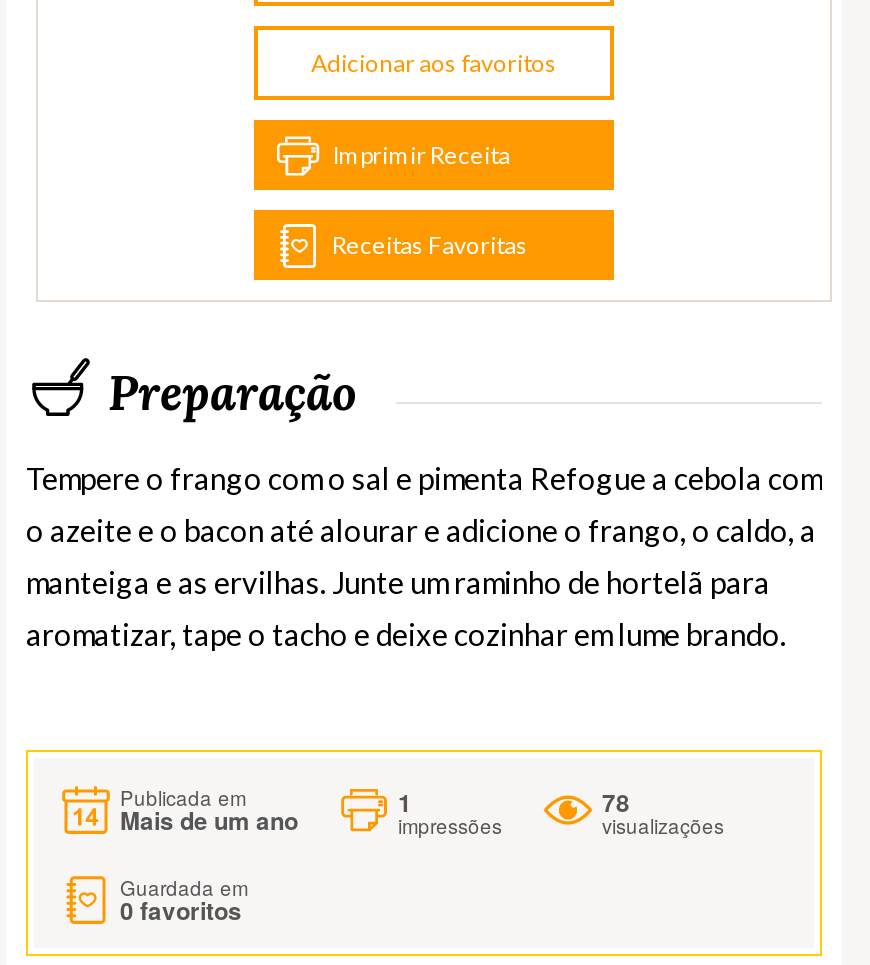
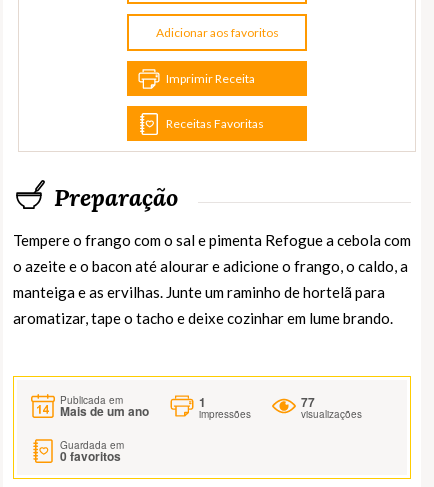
[602,784,630,820] 78 -> [301,393,315,411] 77

